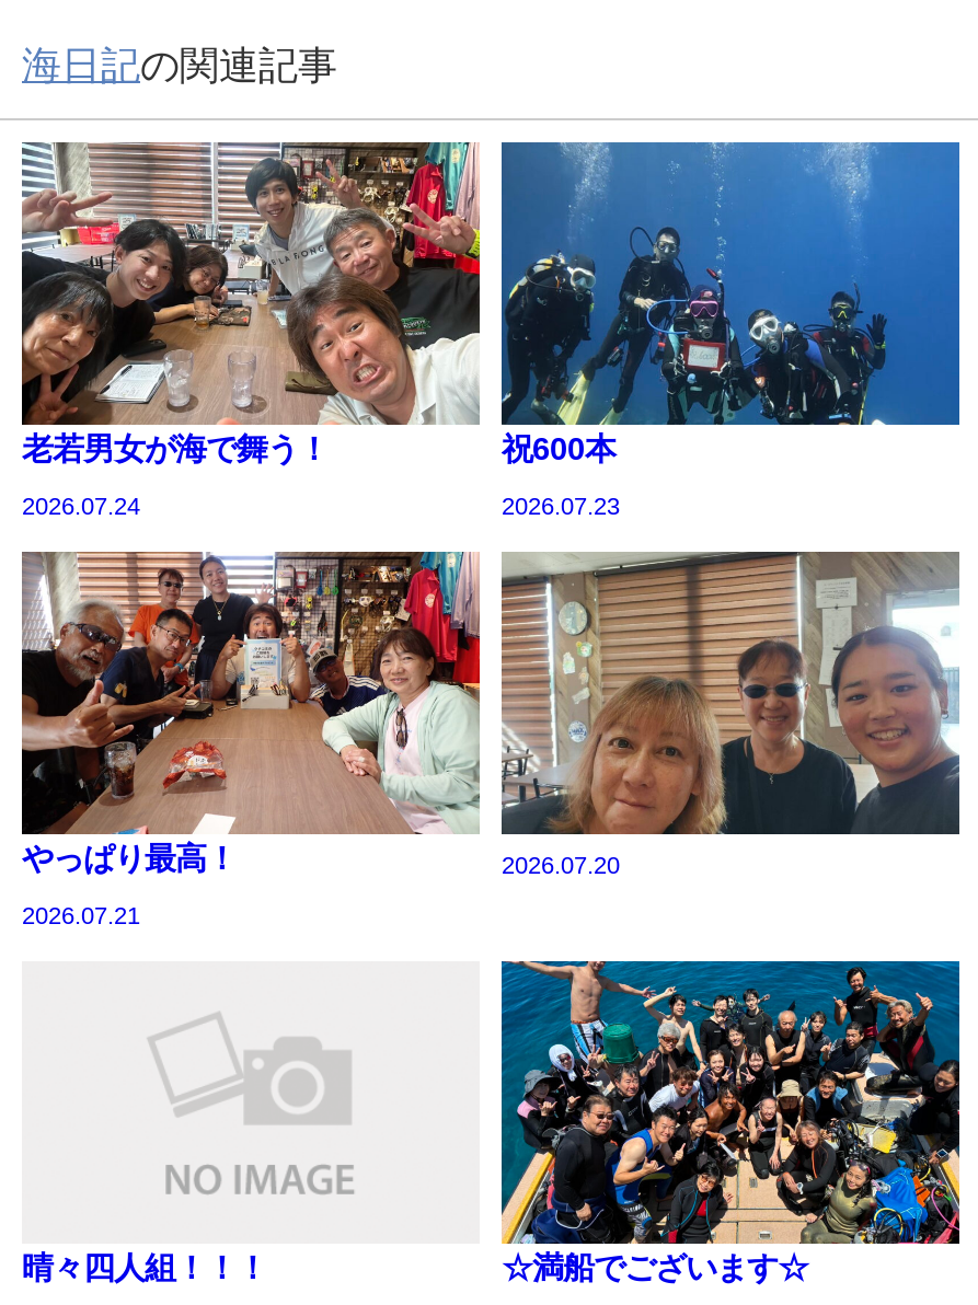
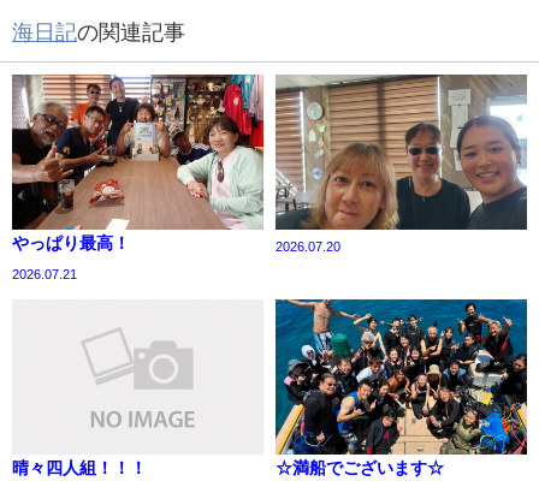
[20,140,482,519] [image] | 老若男女が海で舞う！ | 2026.07.24 -> none
[499,140,962,519] [image] | 祝600本 | 2026.07.23 -> none

